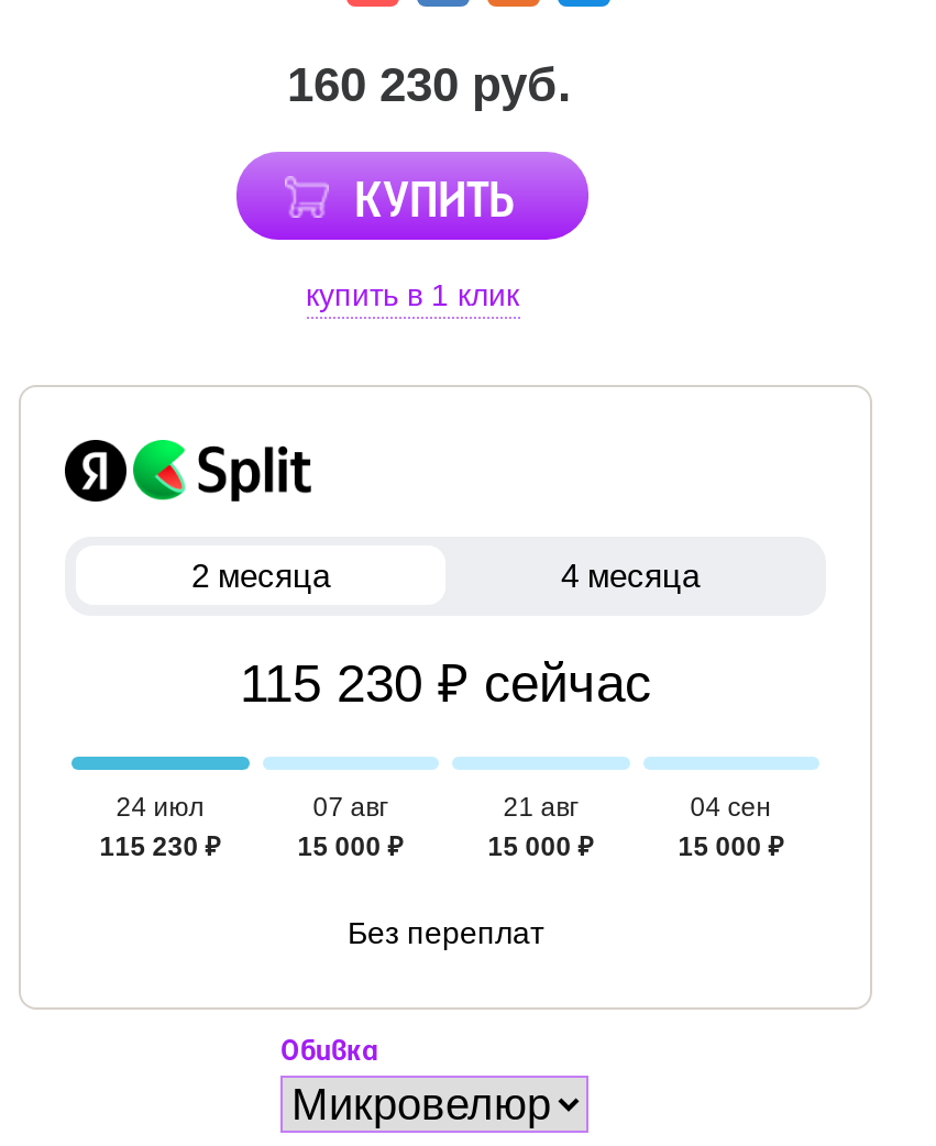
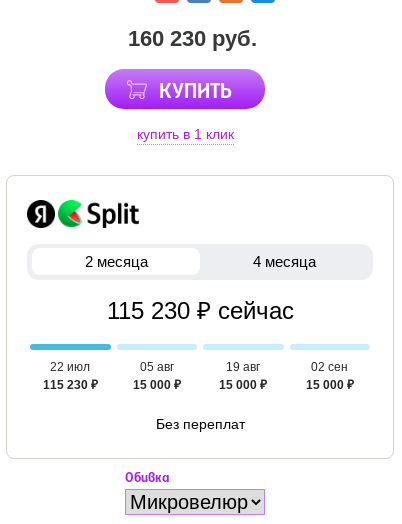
[116,791,204,822] 24 июл -> [50,360,90,374] 22 июл
[313,791,388,822] 07 авг -> [140,360,174,374] 05 авг
[503,791,578,822] 21 авг -> [226,360,260,374] 19 авг
[690,791,771,822] 04 сен -> [311,360,348,374] 02 сен

